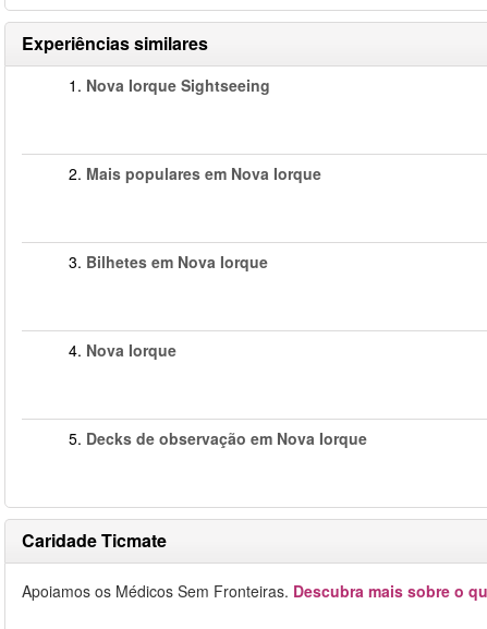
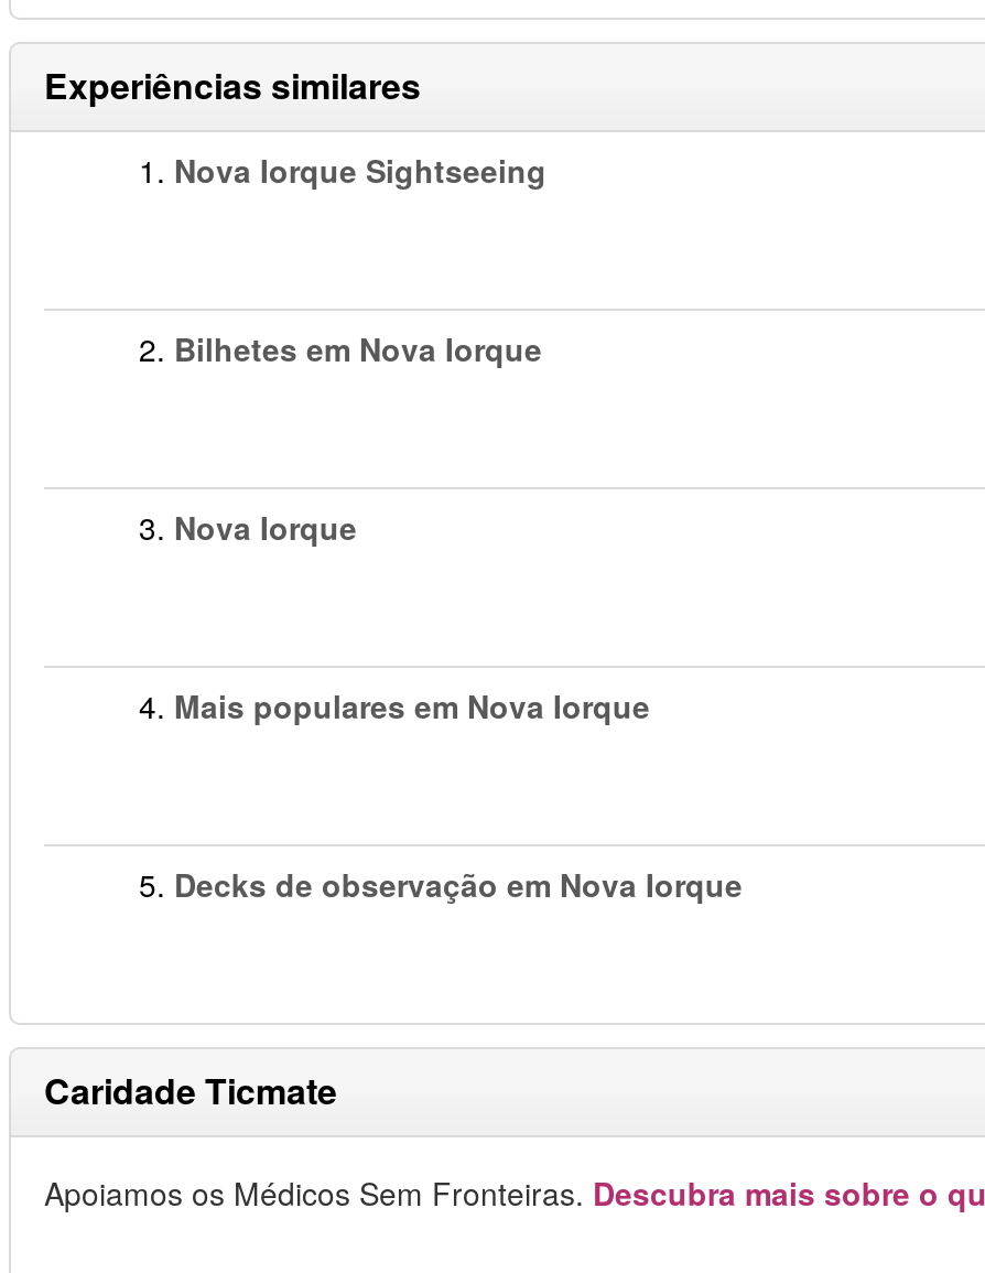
[69,162,321,184] 2. Mais populares em Nova Iorque -> [139,326,542,370] 2. Bilhetes em Nova Iorque
[69,251,268,273] 3. Bilhetes em Nova Iorque -> [139,505,357,549] 3. Nova Iorque
[69,339,176,361] 4. Nova Iorque -> [139,683,650,727] 4. Mais populares em Nova Iorque

